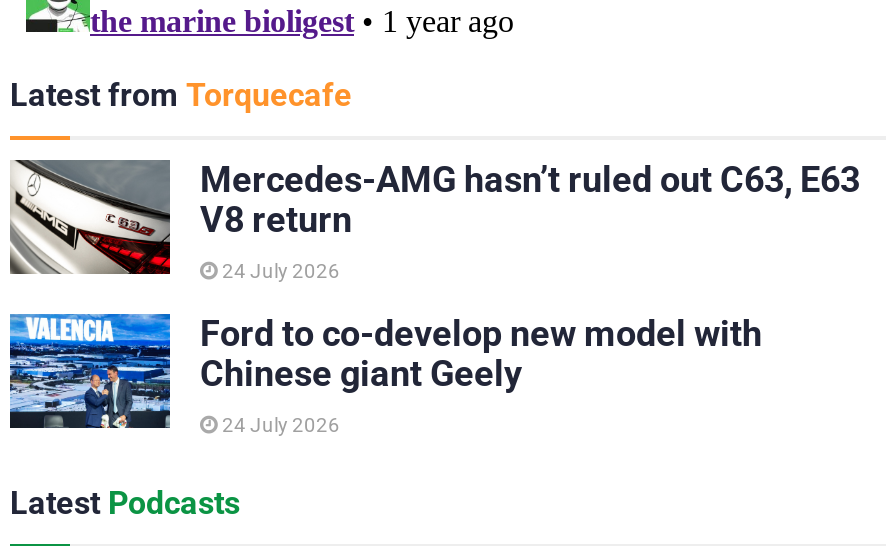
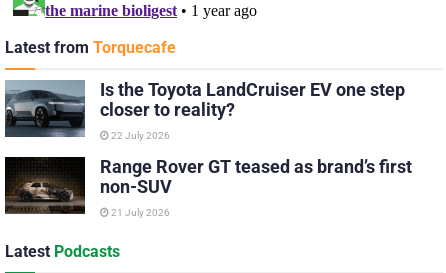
[10,157,860,276] [image] | Mercedes-AMG hasn’t ruled out C63, E63 | V8 return -> [5,78,405,138] [image] | Is the Toyota LandCruiser EV one step | closer to reality?
[218,259,340,281] 24 July 2026 -> [109,129,170,140] 22 July 2026
[8,311,762,428] [image] | Ford to co-develop new model with | Chinese giant Geely -> [4,155,412,214] [image] | Range Rover GT teased as brand’s first | non-SUV
[218,413,340,435] 24 July 2026 -> [109,206,170,217] 21 July 2026

